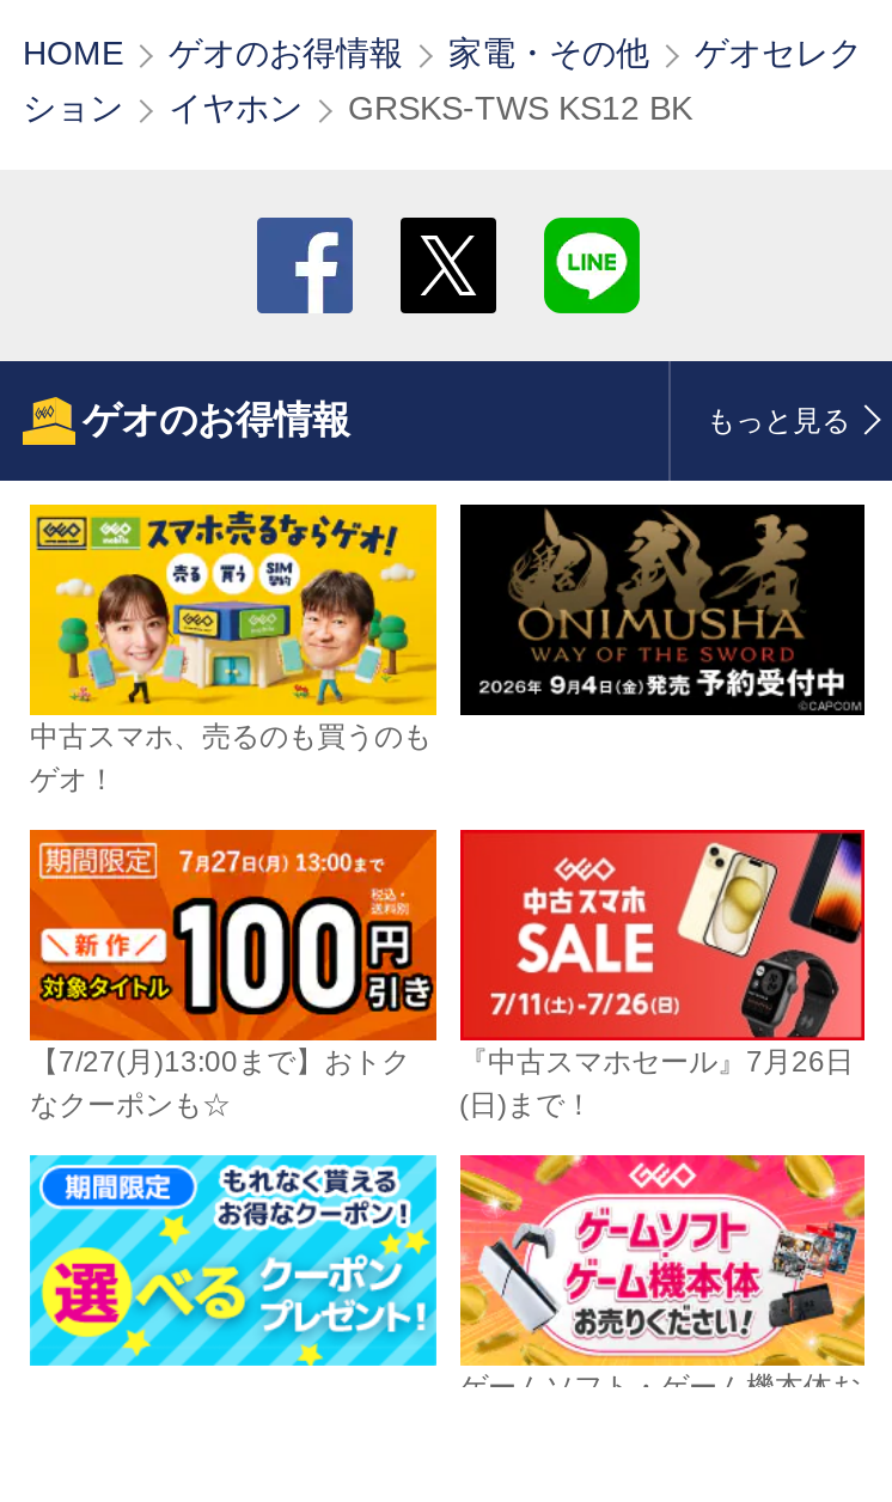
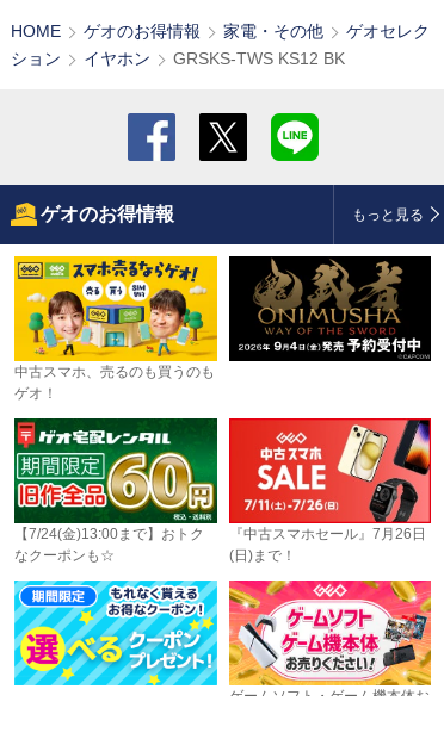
[28,828,439,1079] [image] | 【7/27(月)13:00まで】おトク -> [13,417,218,543] [image] | 【7/24(金)13:00まで】おトク

